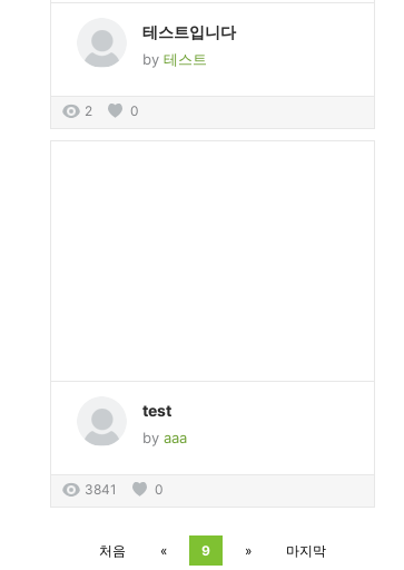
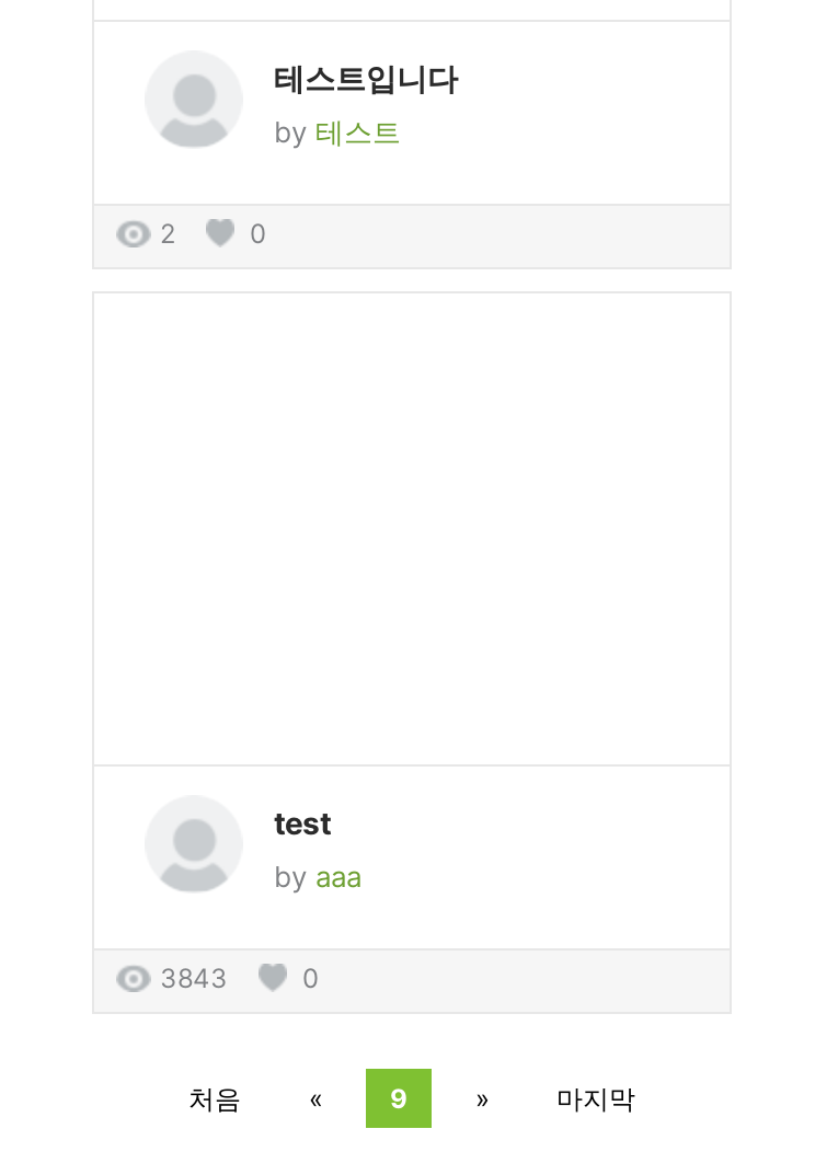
[85,481,117,498] 3841 -> [160,962,228,995] 3843

